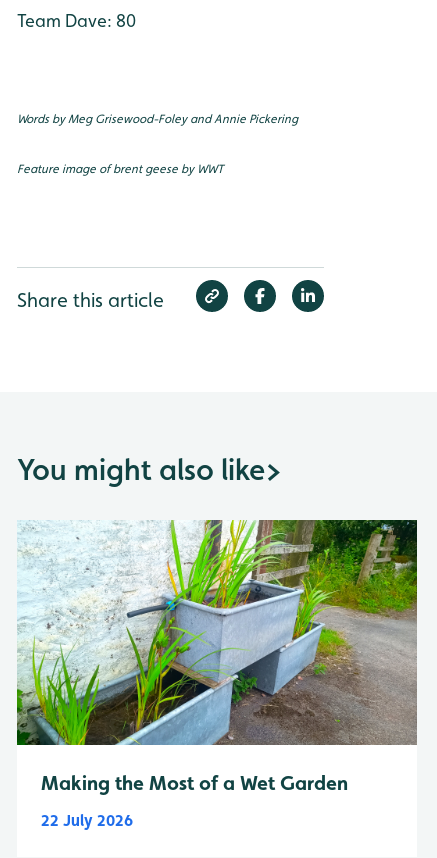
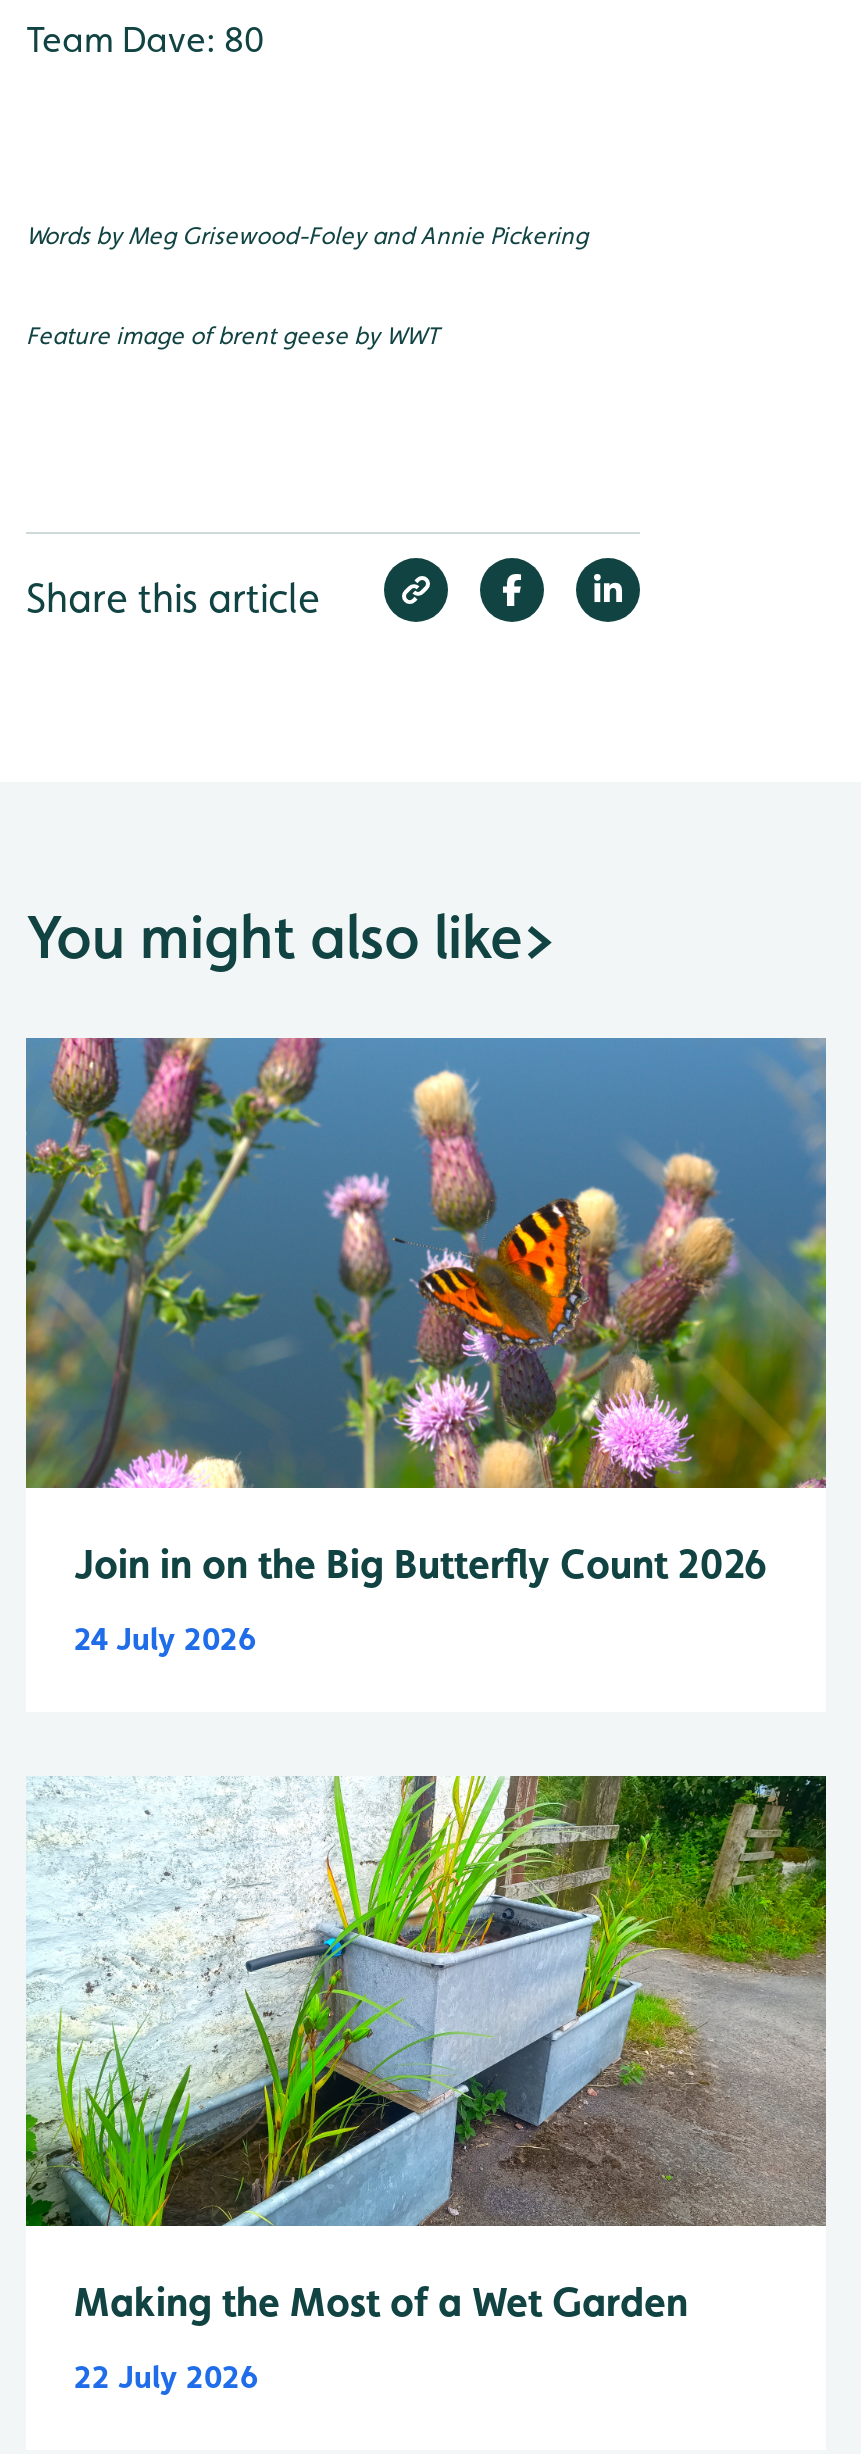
none -> [24,1036,828,1657] [image] | Join in on the Big Butterfly Count 2026 | 24 July 2026

